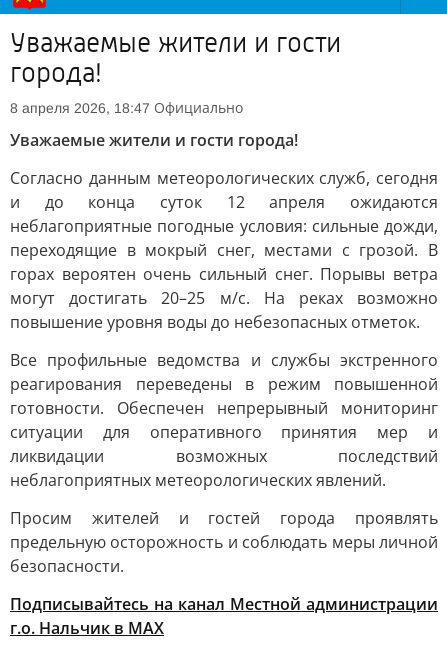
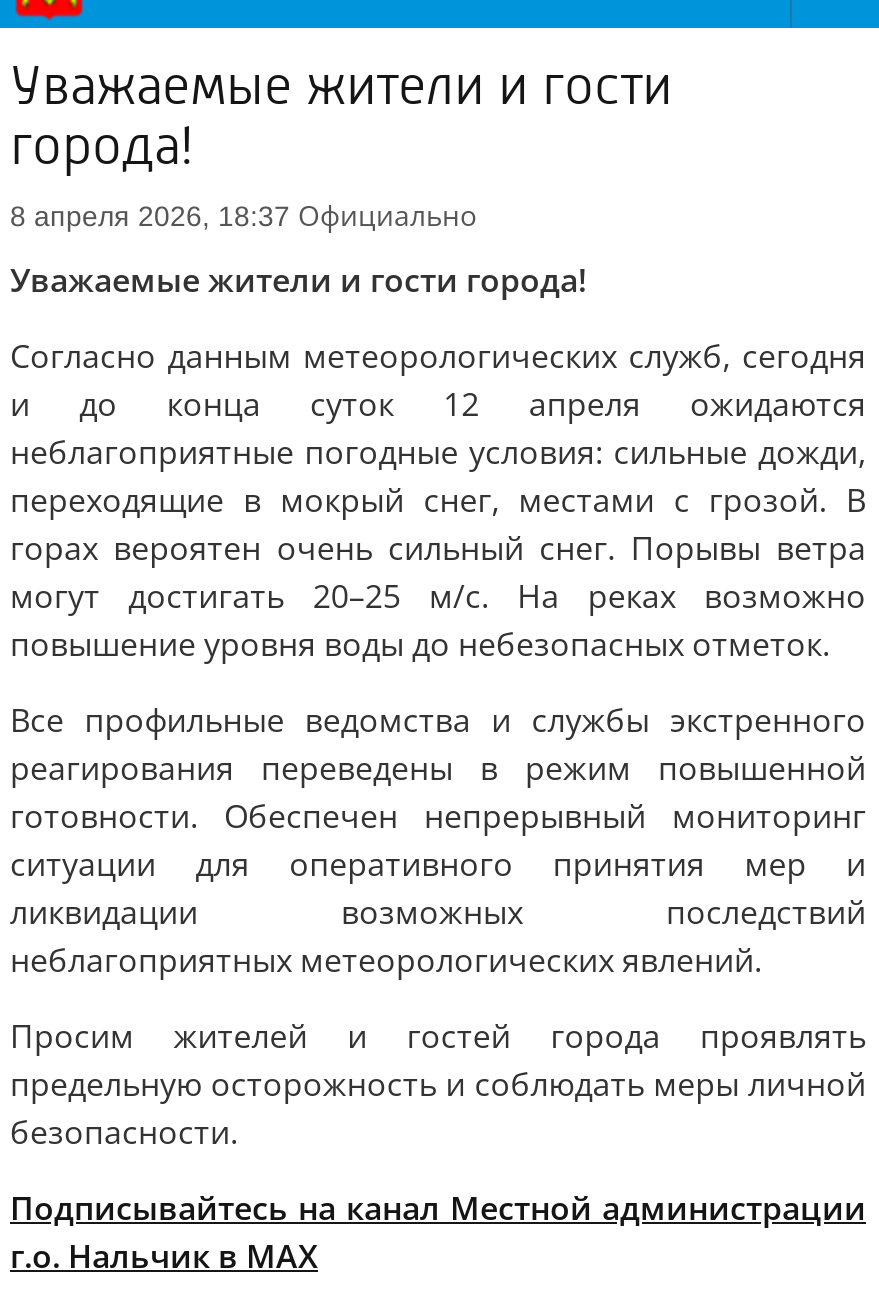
[10,98,243,117] 8 апреля 2026, 18:47 Официально -> [10,196,476,234] 8 апреля 2026, 18:37 Официально

